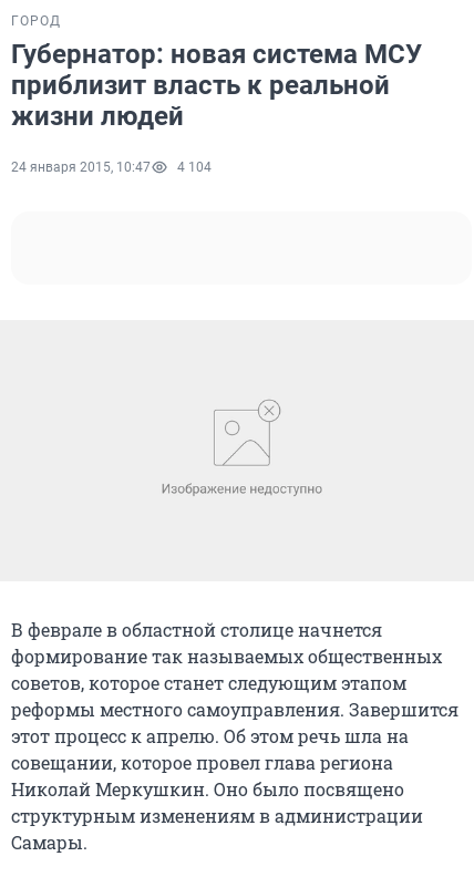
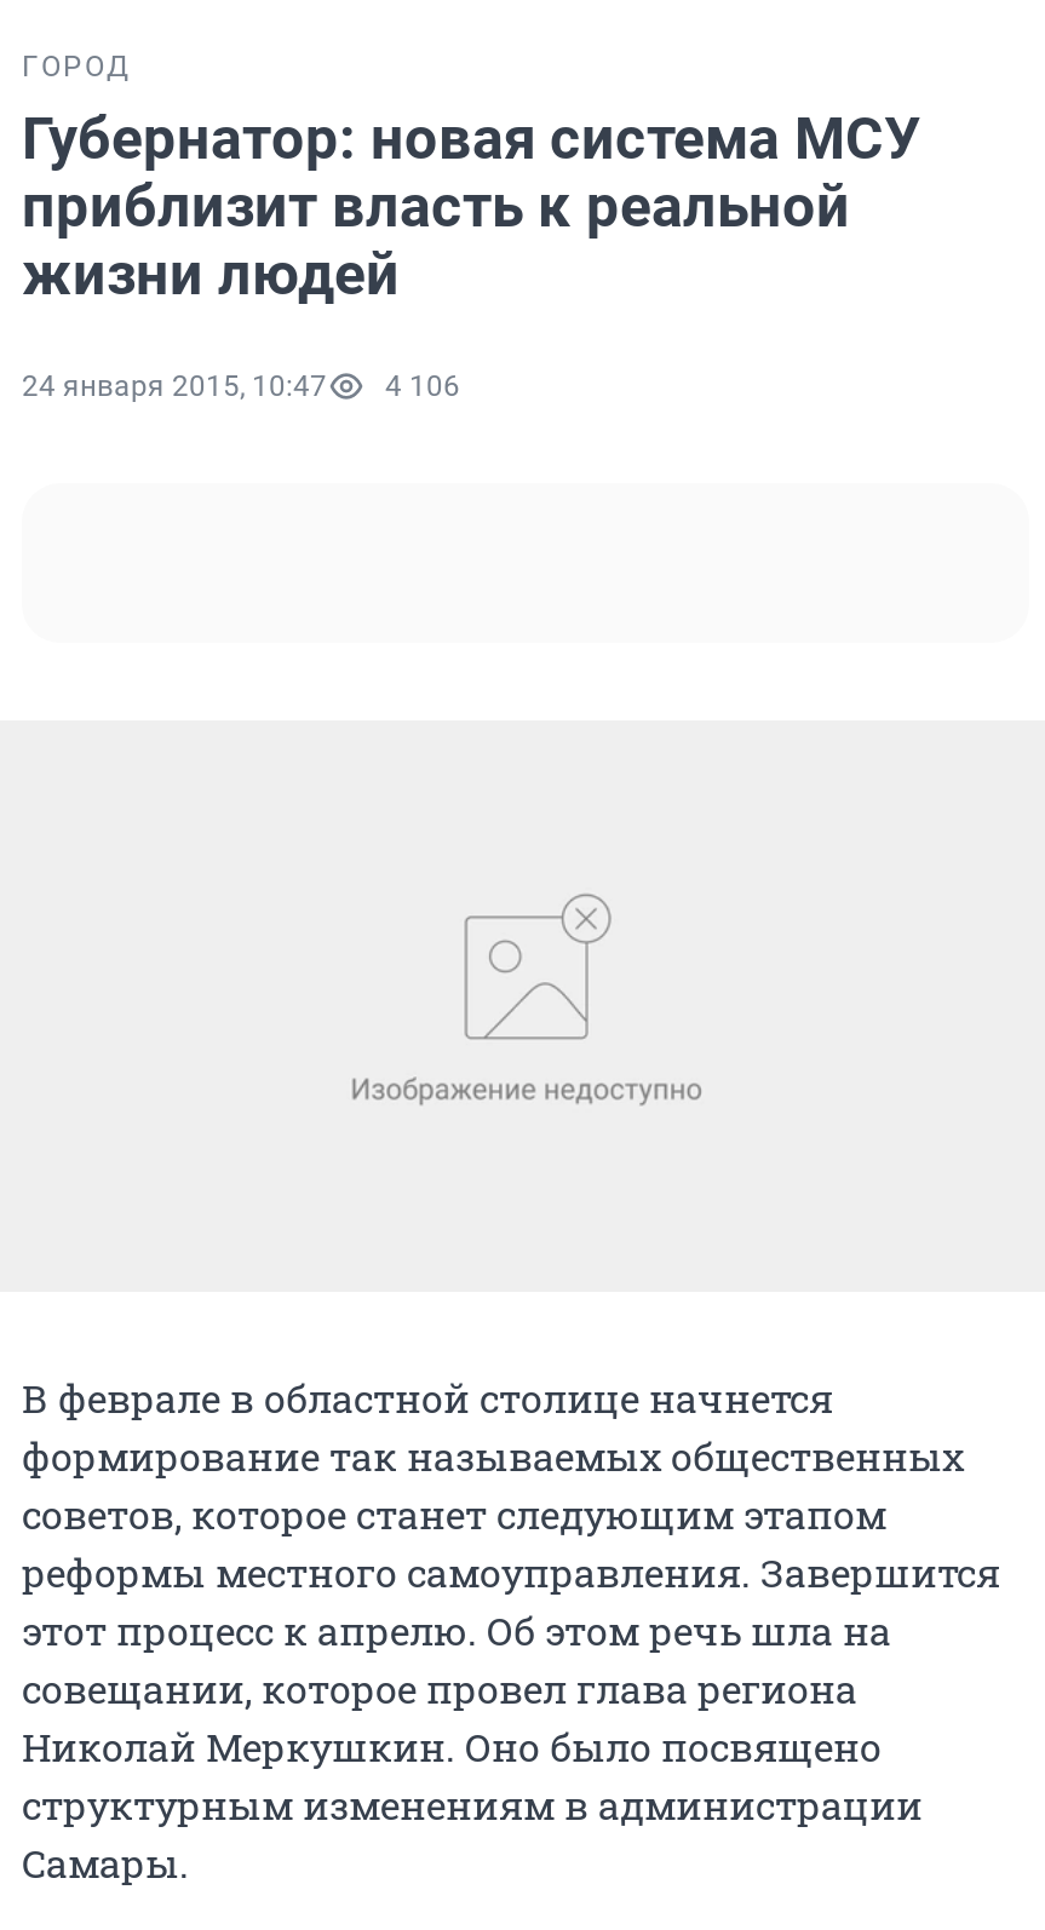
[11,160,212,175] 24 января 2015, 10:47 4 104 -> [22,370,460,403] 24 января 2015, 10:47 4 106

